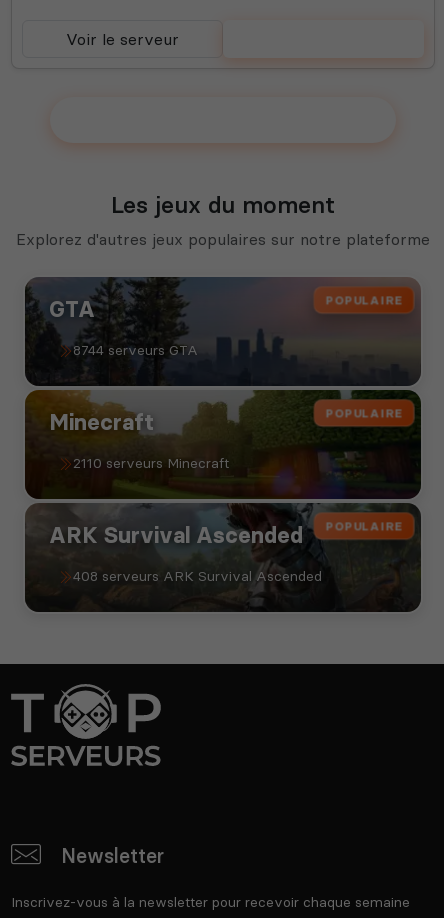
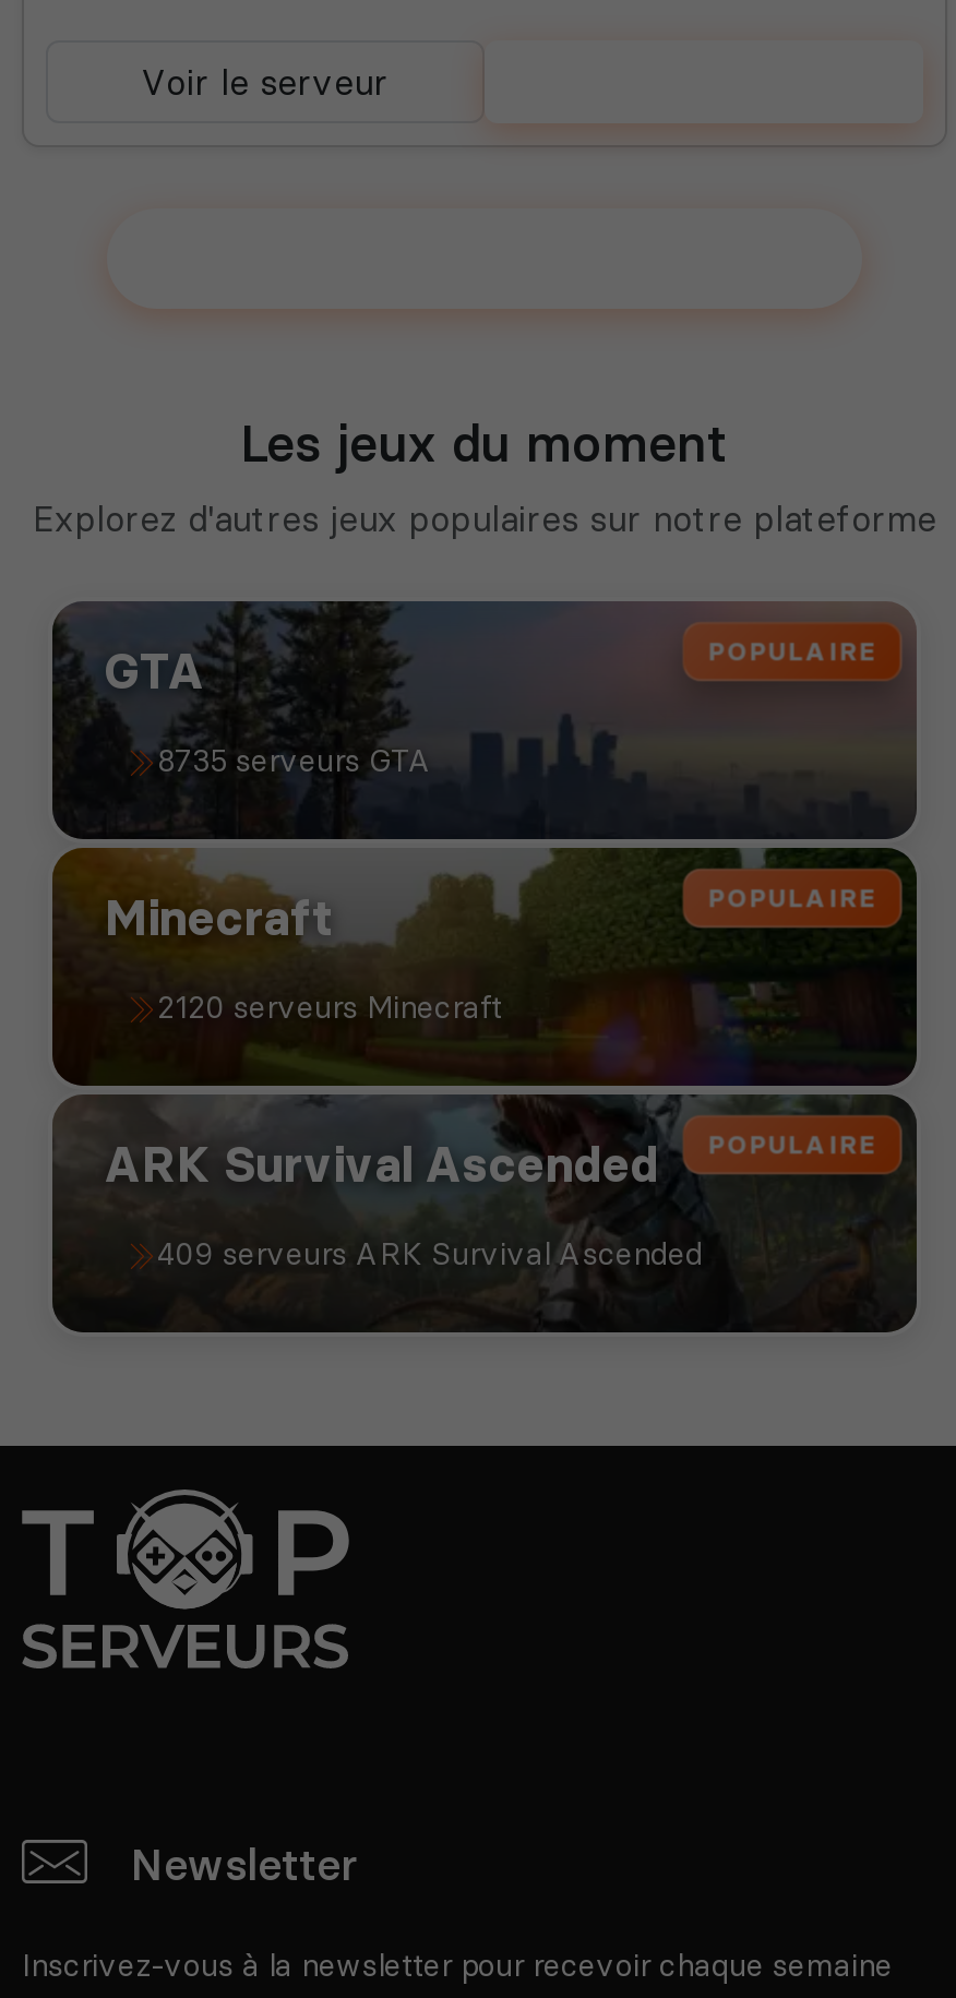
[73,341,198,359] 8744 serveurs GTA -> [157,741,432,780] 8735 serveurs GTA
[73,454,229,472] 2110 serveurs Minecraft -> [157,988,502,1027] 2120 serveurs Minecraft
[73,567,322,585] 408 serveurs ARK Survival Ascended -> [157,1234,703,1274] 409 serveurs ARK Survival Ascended

